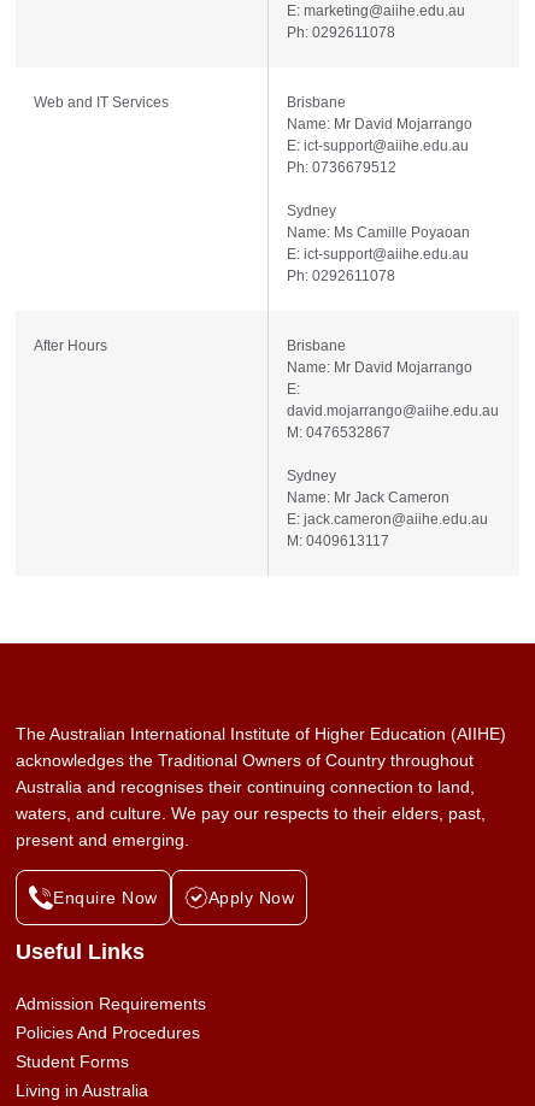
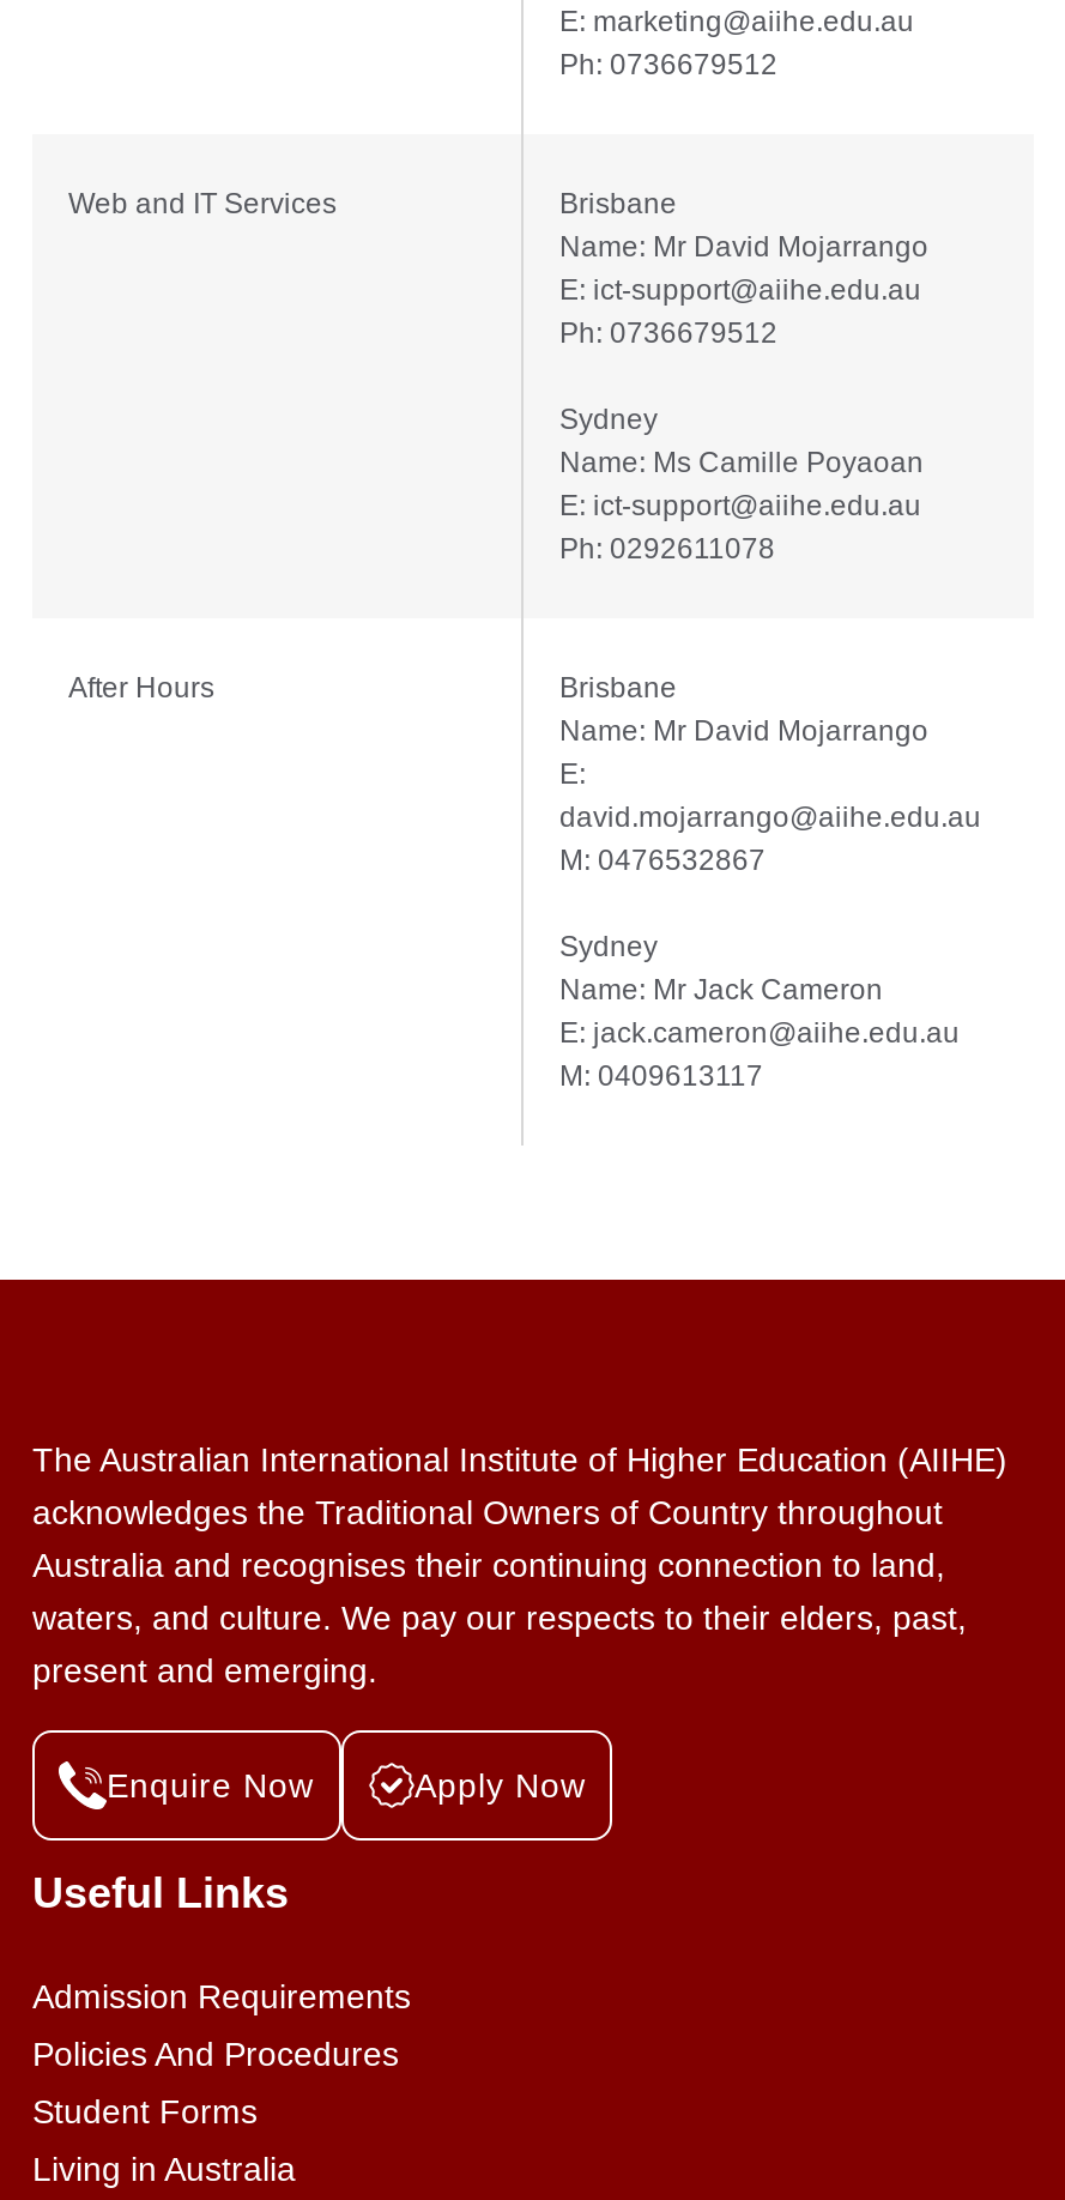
[287,24,395,41] Ph: 0292611078 -> [559,48,777,81] Ph: 0736679512

